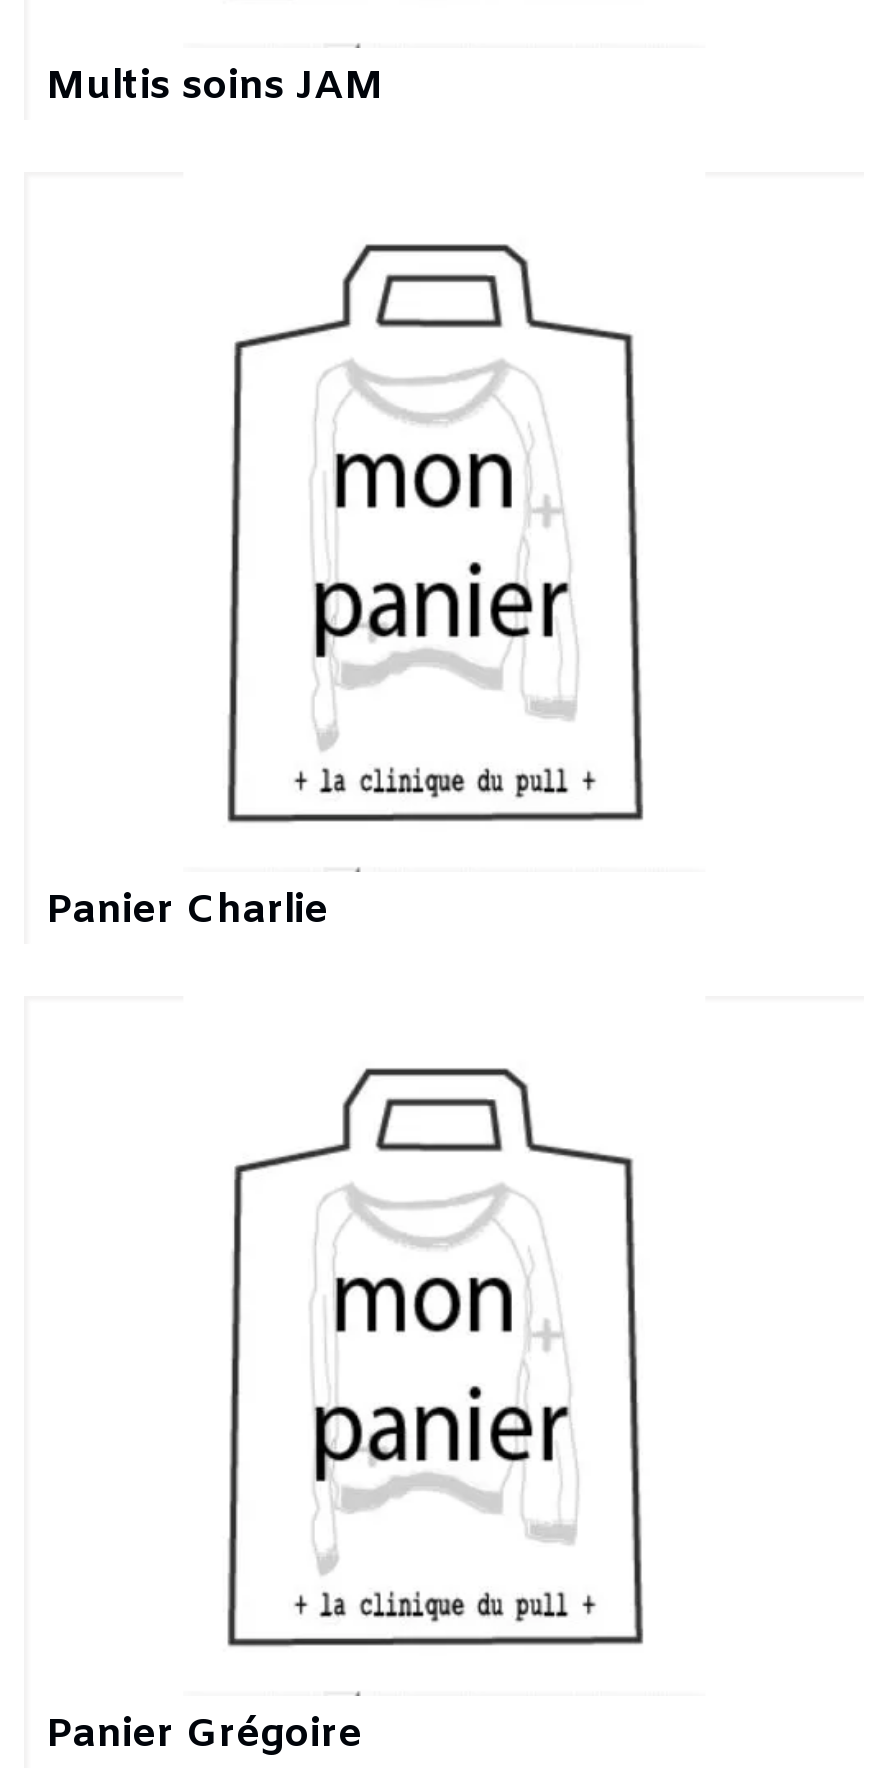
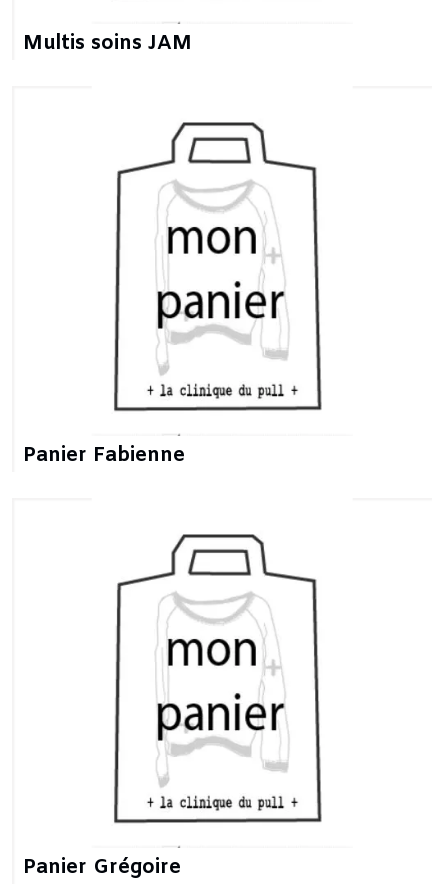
[46,884,328,938] Panier Charlie -> [23,442,185,469] Panier Fabienne

